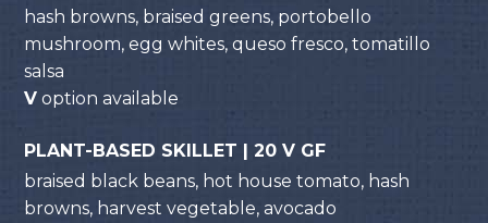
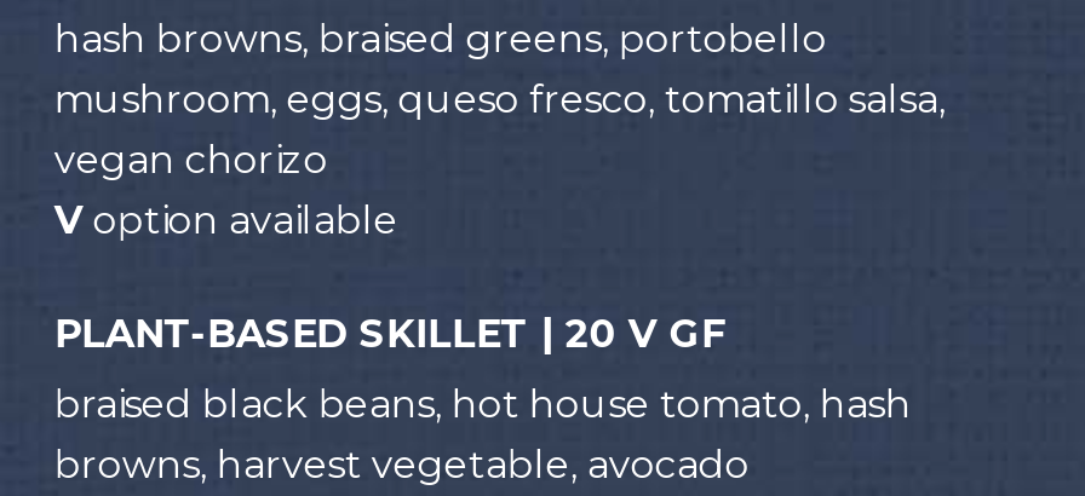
[24,34,431,82] mushroom, egg whites, queso fresco, tomatillo | salsa -> [54,76,945,183] mushroom, eggs, queso fresco, tomatillo salsa, | vegan chorizo

